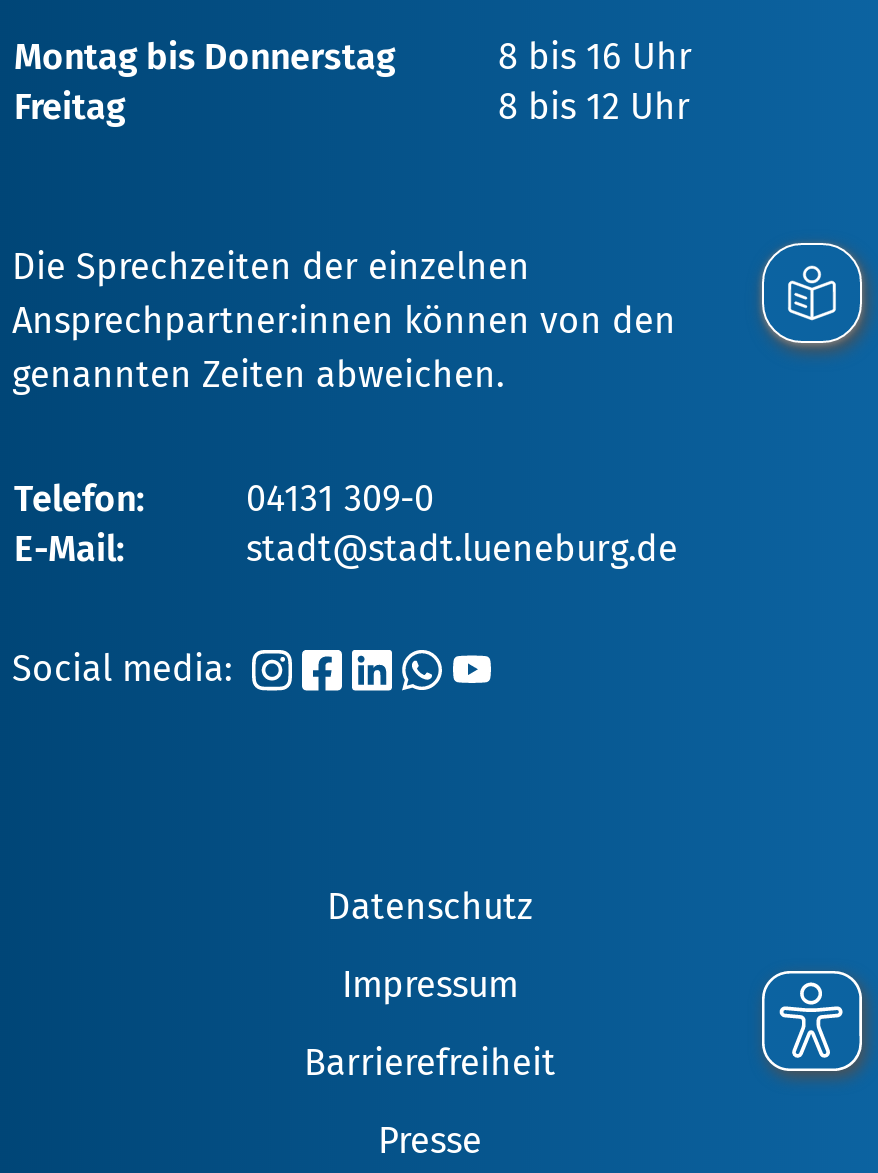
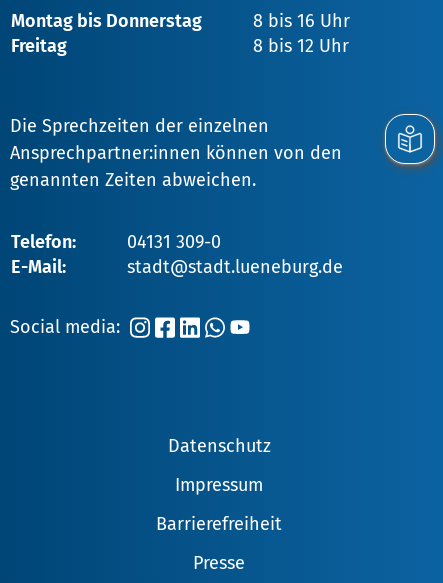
[760,969,870,1081] [image] -> none

